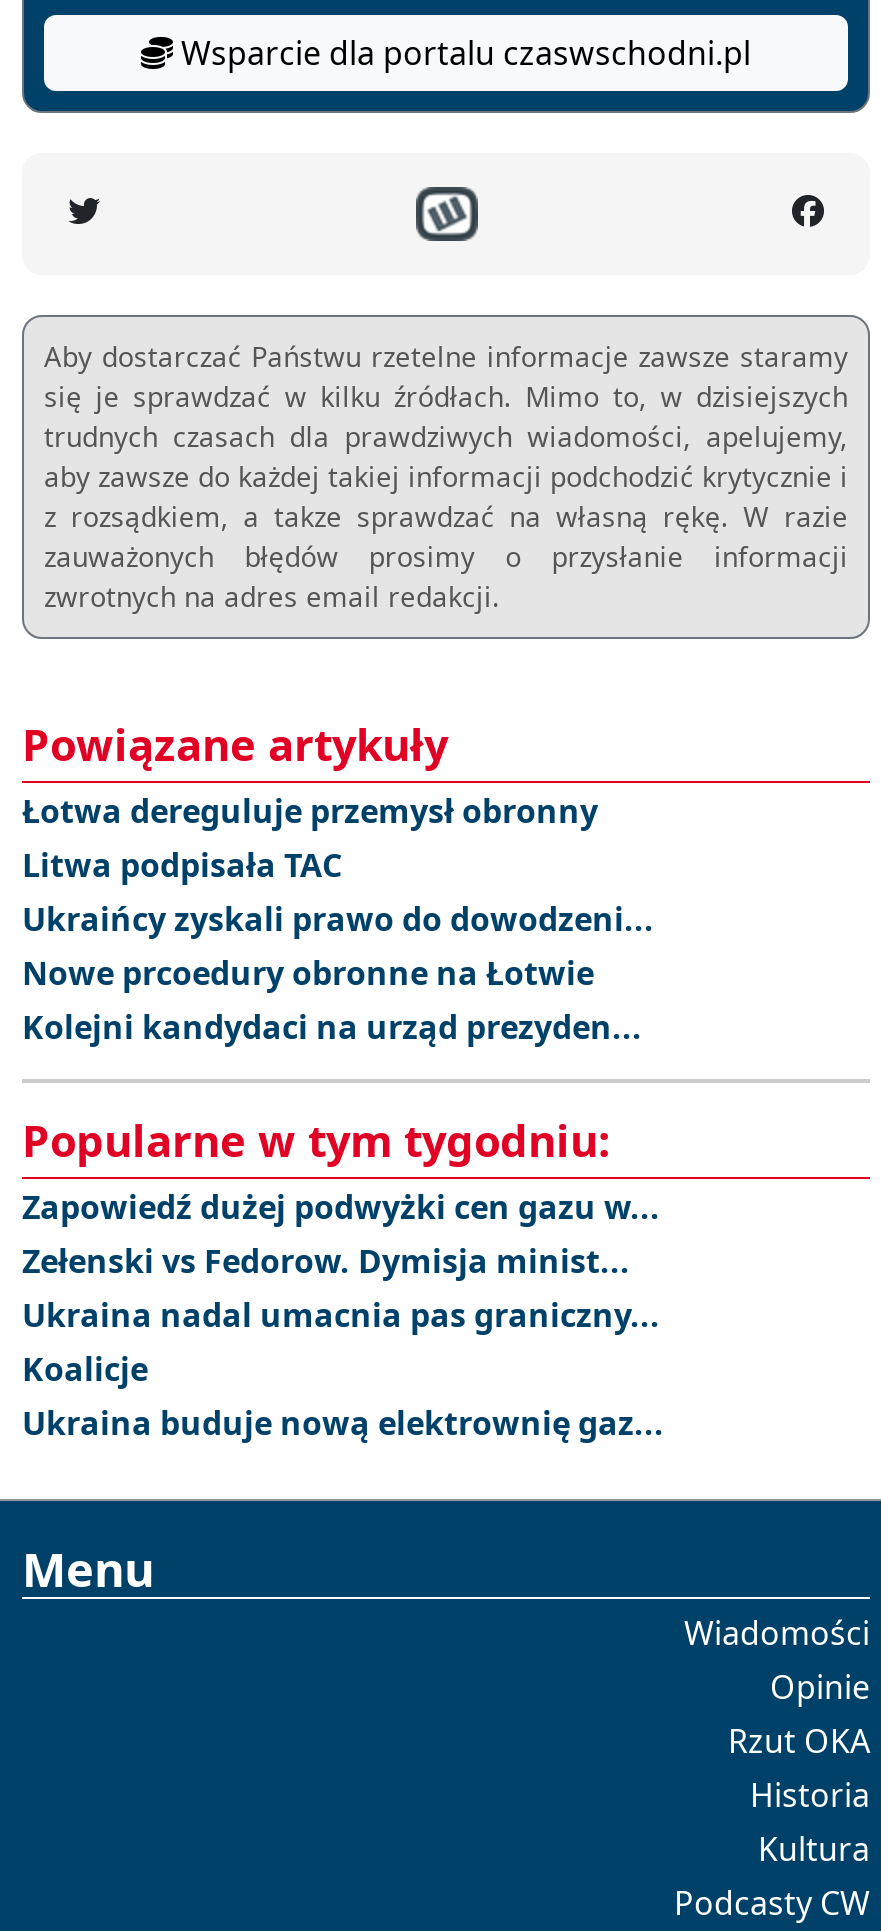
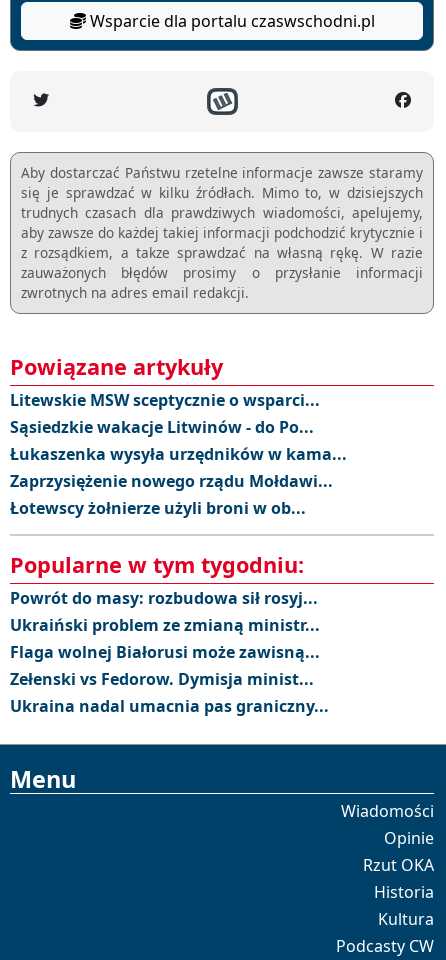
[22,789,654,1049] Łotwa dereguluje przemysł obronny | Litwa podpisała TAC | Ukraińcy zyskali prawo do dowodzeni... | Nowe prcoedury obronne na Łotwie | Kolejni kandydaci na urząd prezyden... -> [10,389,347,519] Litewskie MSW sceptycznie o wsparci... | Sąsiedzkie wakacje Litwinów - do Po... | Łukaszenka wysyła urzędników w kama... | Zaprzysiężenie nowego rządu Mołdawi... | Łotewscy żołnierze użyli broni w ob...
[22,1185,660,1229] Zapowiedź dużej podwyżki cen gazu w... -> [10,587,320,663] Powrót do masy: rozbudowa sił rosyj... | Ukraiński problem ze zmianą ministr... | Flaga wolnej Białorusi może zawisną...
moved [22,1239,660,1337] -> [10,668,329,717]: Zełenski vs Fedorow. Dymisja minist... | Ukraina nadal umacnia pas graniczny...
[22,1347,664,1445] Koalicje | Ukraina buduje nową elektrownię gaz... -> none

